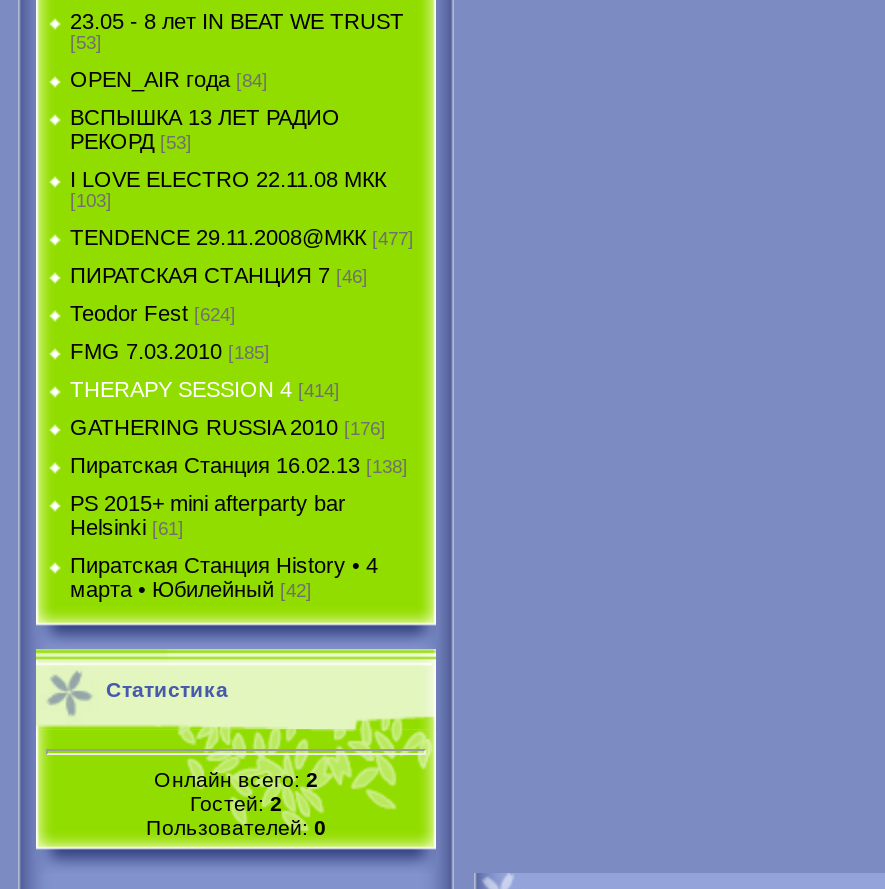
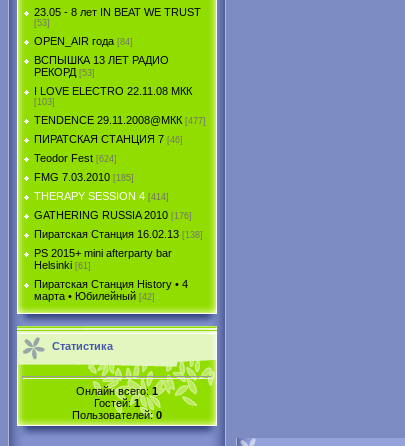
[154,766,318,790] Онлайн всего: 2 -> [76,385,158,397] Онлайн всего: 1
[190,790,282,814] Гостей: 2 -> [94,397,140,409] Гостей: 1

